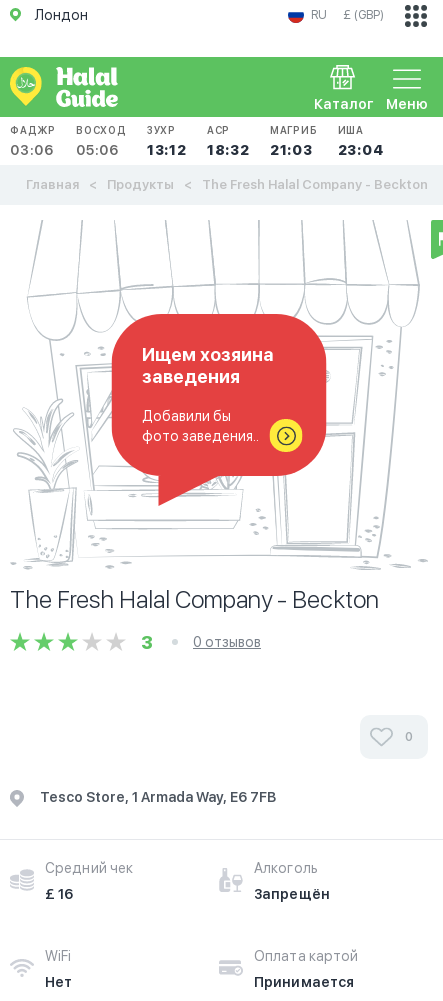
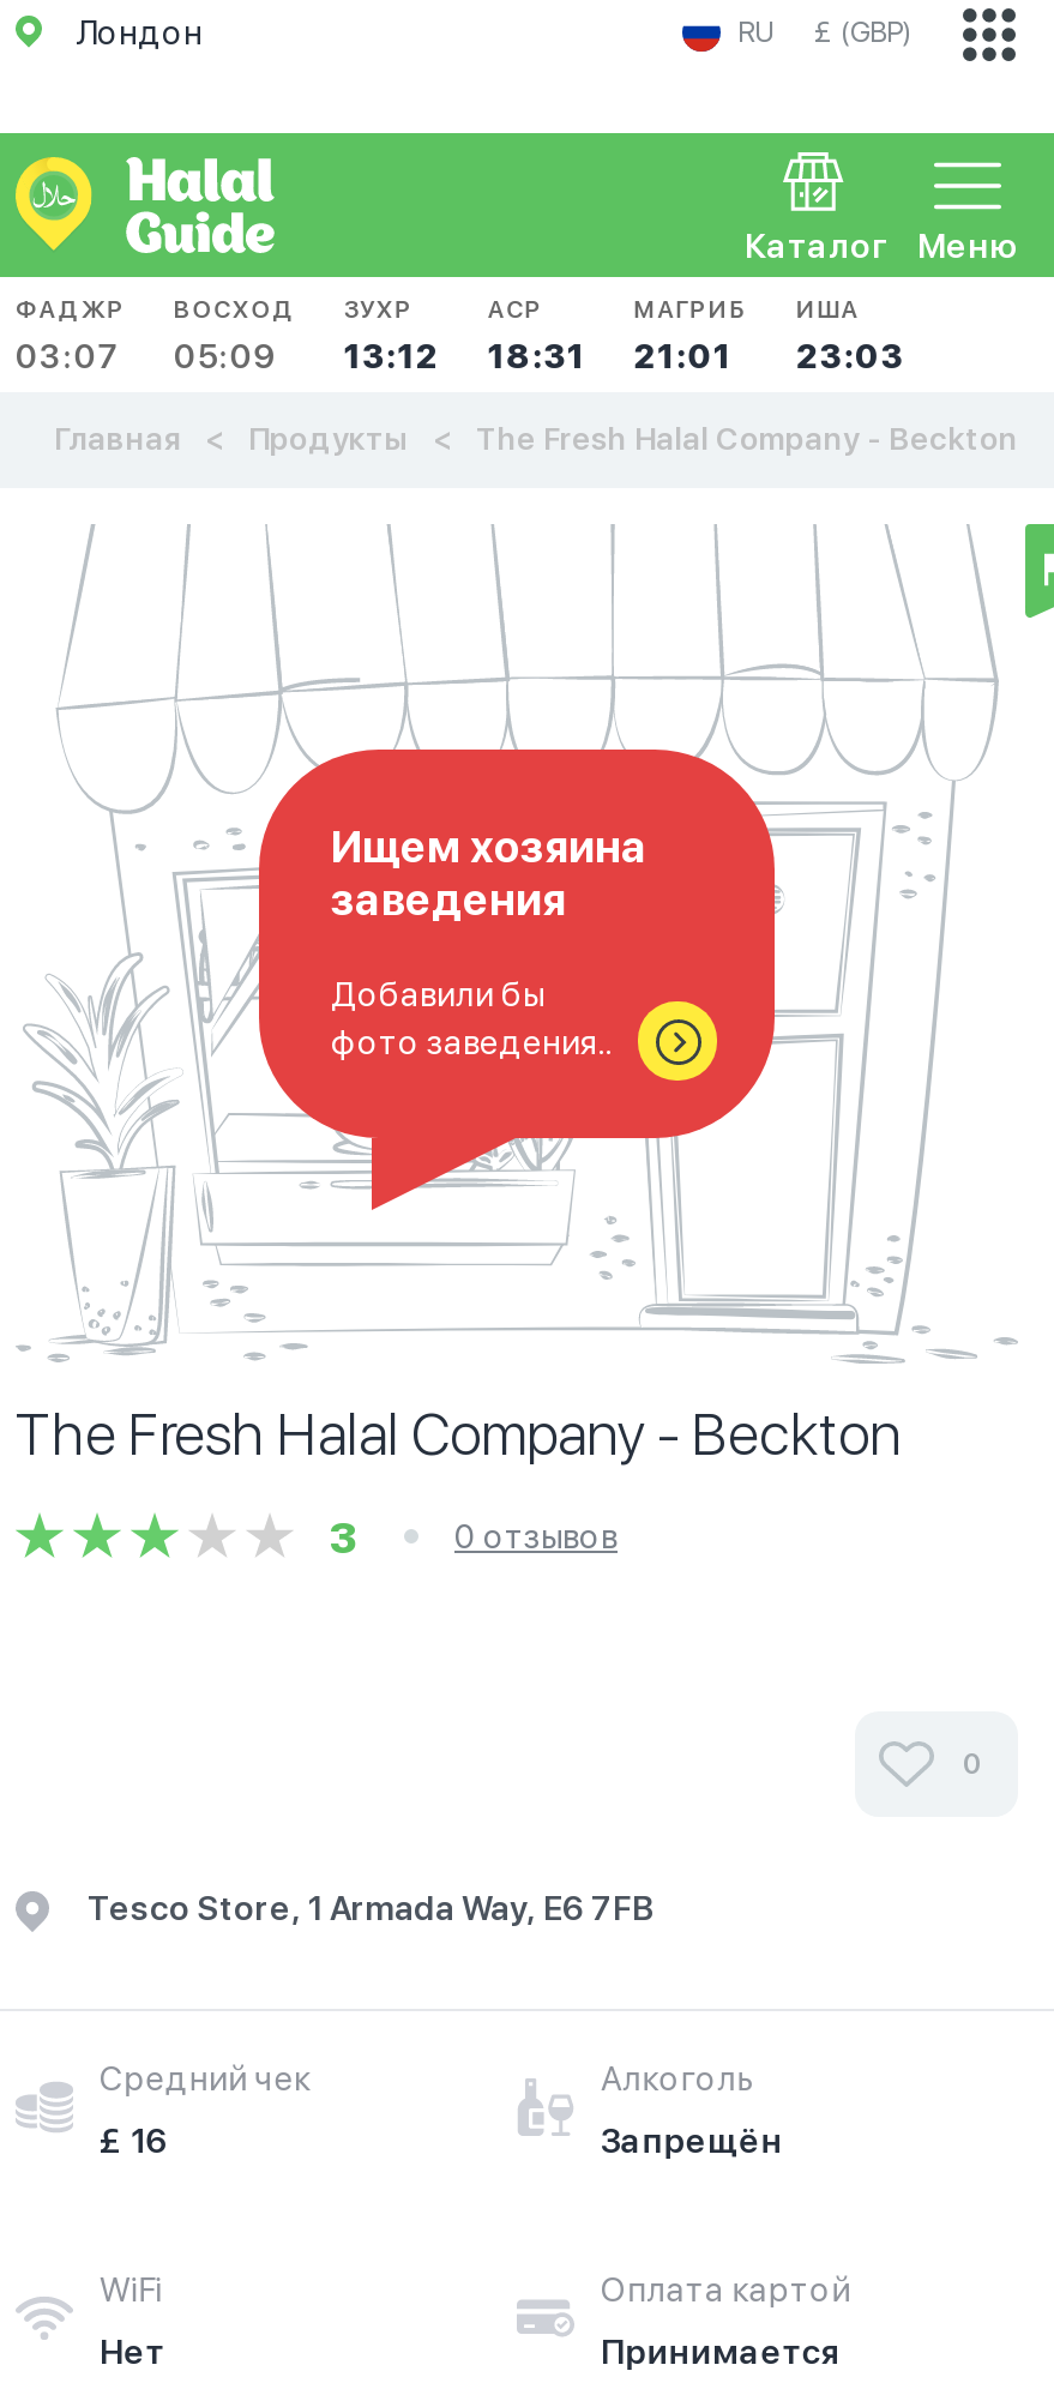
[10,142,54,158] 03:06 -> [16,337,121,375] 03:07
[76,142,119,158] 05:06 -> [174,337,277,375] 05:09
[207,142,250,158] 18:32 -> [488,337,586,375] 18:31
[270,142,313,158] 21:03 -> [634,337,732,375] 21:01
[338,142,384,158] 23:04 -> [796,337,904,375] 23:03

